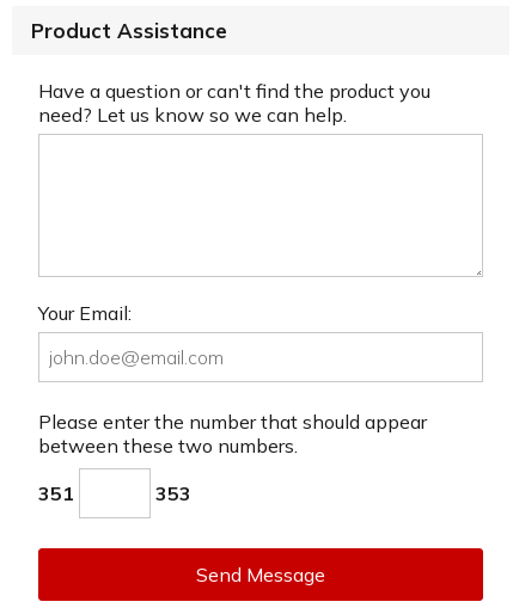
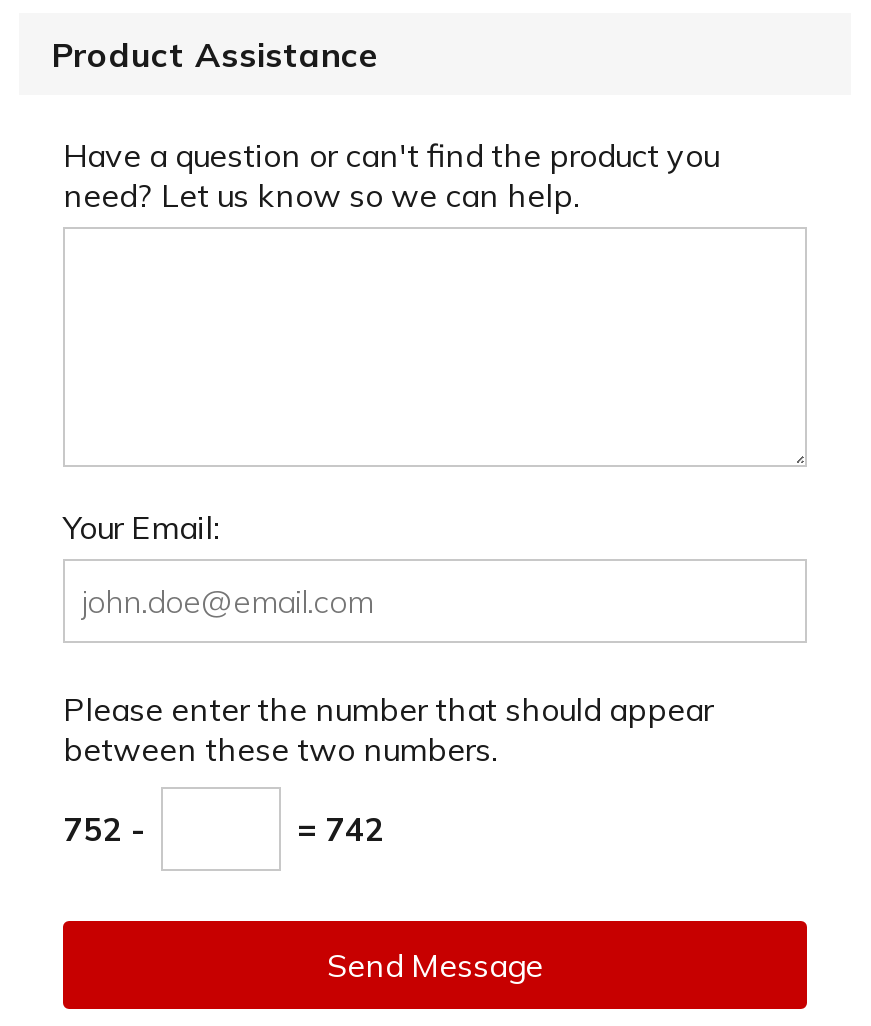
[38,482,191,506] 351 | 353 -> [63,810,385,850] 752 - | = 742

